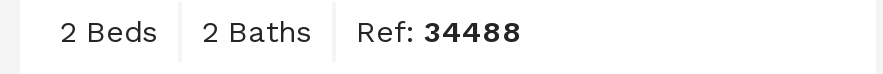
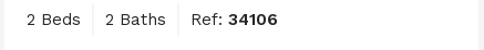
[60,14,522,50] 2 Beds 2 Baths Ref: 34488 -> [27,10,278,29] 2 Beds 2 Baths Ref: 34106

